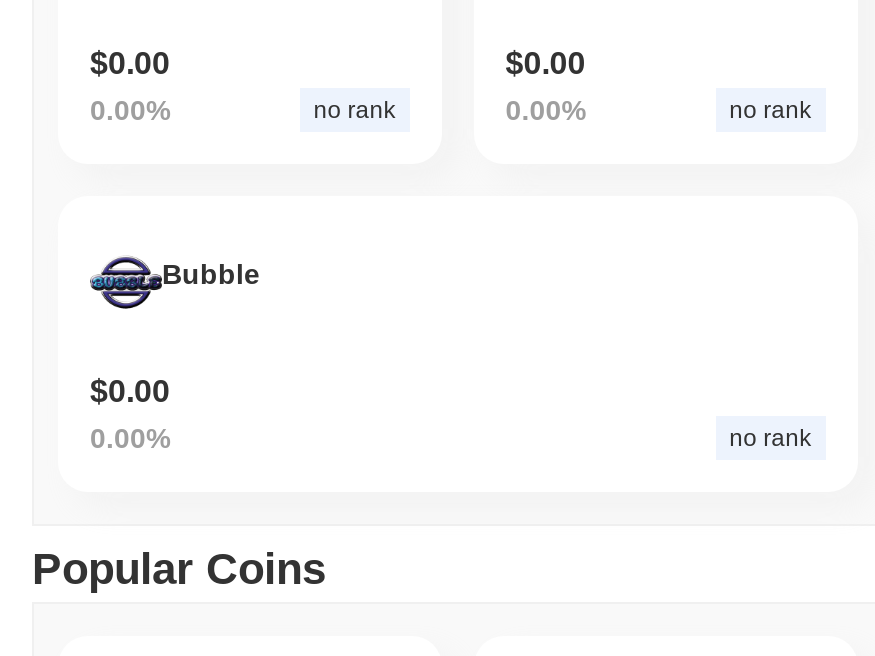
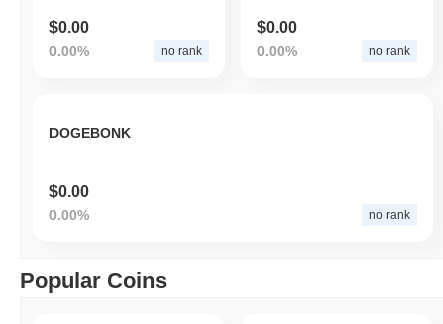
[162,258,260,290] Bubble -> [49,125,131,141] DOGEBONK

